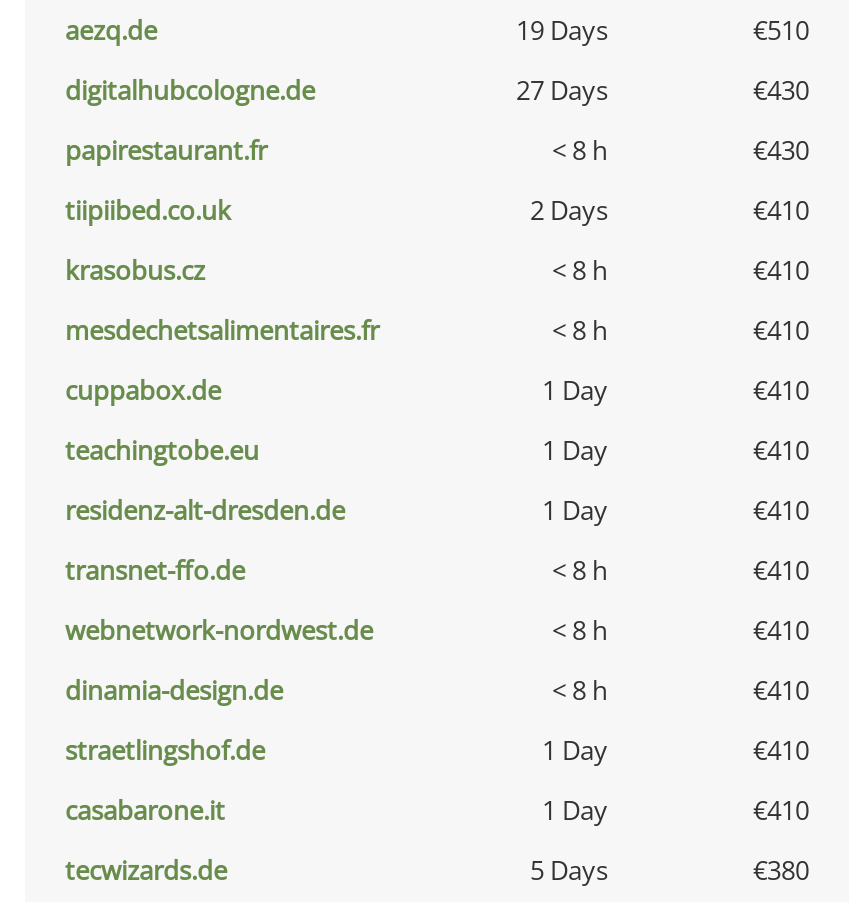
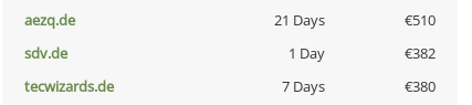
[516,12,608,48] 19 Days -> [274,10,324,30] 21 Days
[65,72,809,408] digitalhubcologne.de | 27 Days | €430 | papirestaurant.fr | < 8 h | €430 | tiipiibed.co.uk | 2 Days | €410 | krasobus.cz | < 8 h | €410 | mesdechetsalimentaires.fr | < 8 h | €410 | cuppabox.de -> [24,43,67,63] sdv.de
[65,372,809,828] €410 | teachingtobe.eu | 1 Day | €410 | residenz-alt-dresden.de | 1 Day | €410 | transnet-ffo.de | < 8 h | €410 | webnetwork-nordwest.de | < 8 h | €410 | dinamia-design.de | < 8 h | €410 | straetlingshof.de | 1 Day | €410 | casabarone.it | 1 Day | €410 -> [405,43,436,63] €382
[530,852,608,888] 5 Days -> [281,76,324,96] 7 Days

